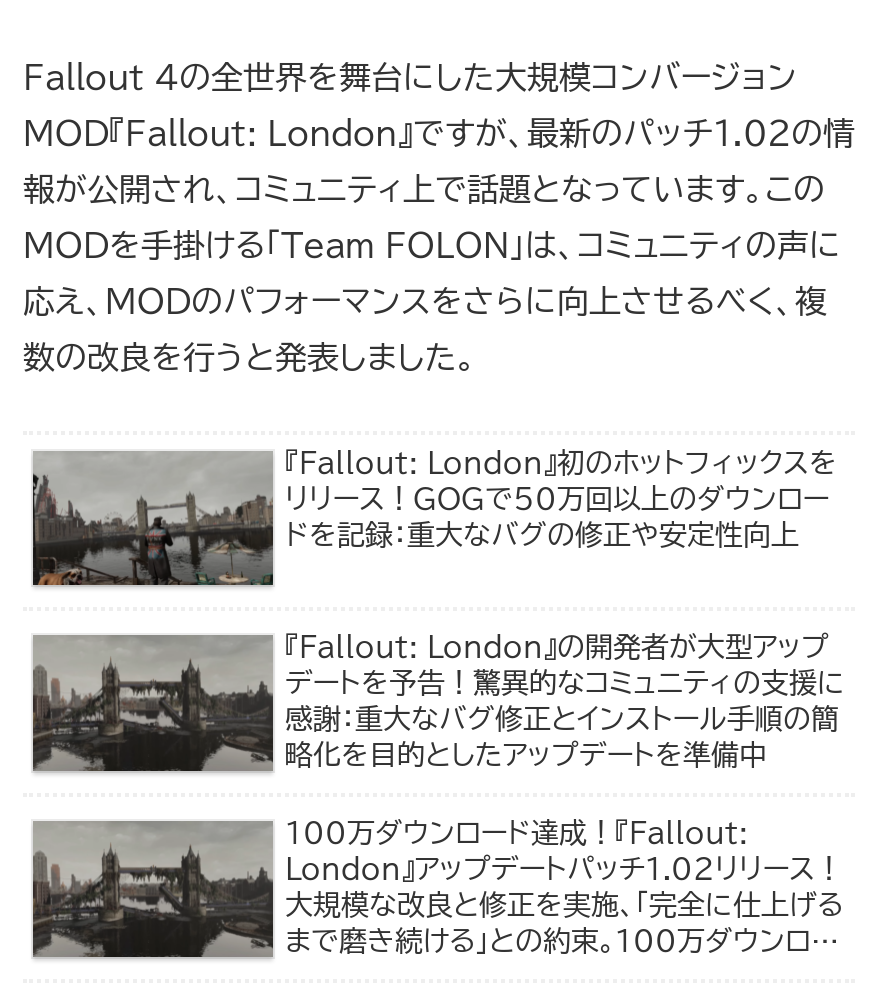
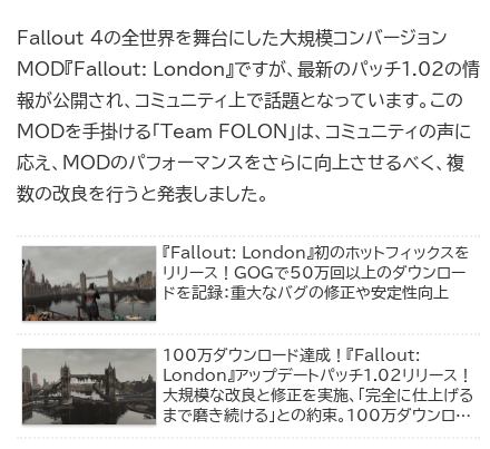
[285,634,845,770] 『Fallout: London』の開発者が大型アップ | デートを予告！驚異的なコミュニティの支援に | 感謝：重大なバグ修正とインストール手順の簡 | 略化を目的としたアップデートを準備中 -> none

